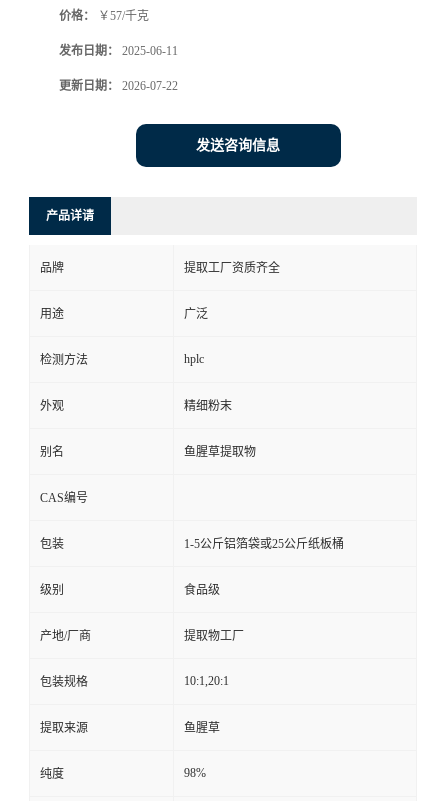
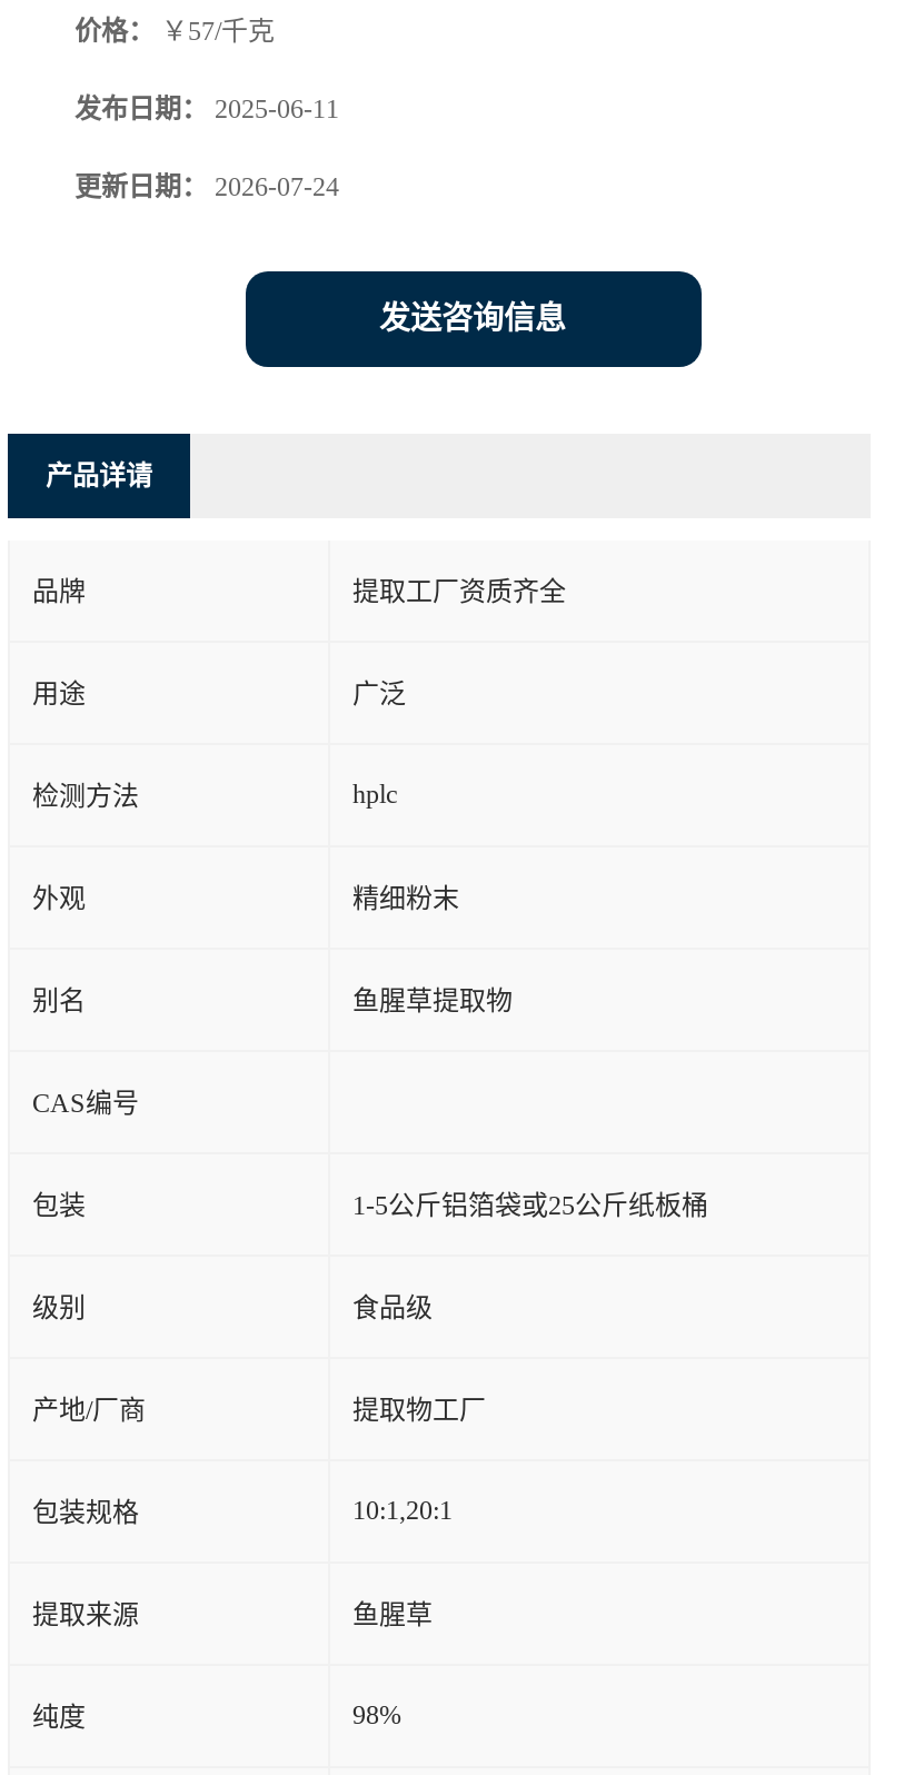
[59,79,178,93] 更新日期：2026-07-22 -> [74,171,339,202] 更新日期：2026-07-24

